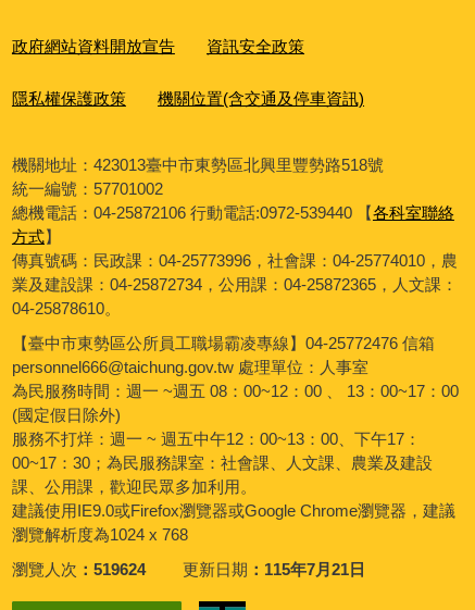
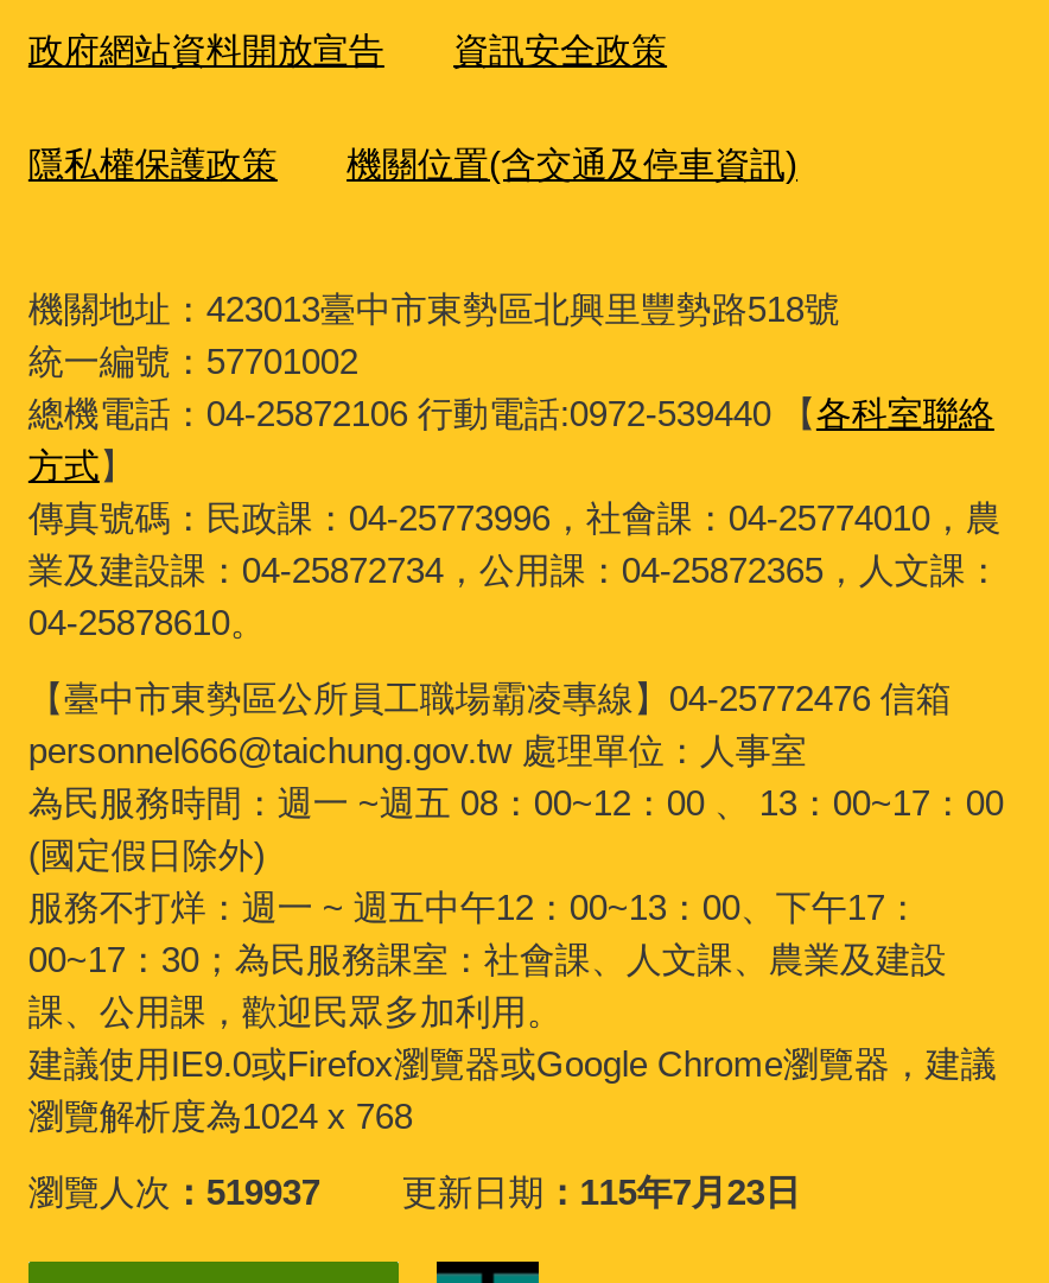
[12,560,146,578] 瀏覽人次 519624 -> [28,1171,320,1212] 瀏覽人次 519937
[183,560,365,578] 更新日期 115年7月21日 -> [402,1171,800,1212] 更新日期 115年7月23日

